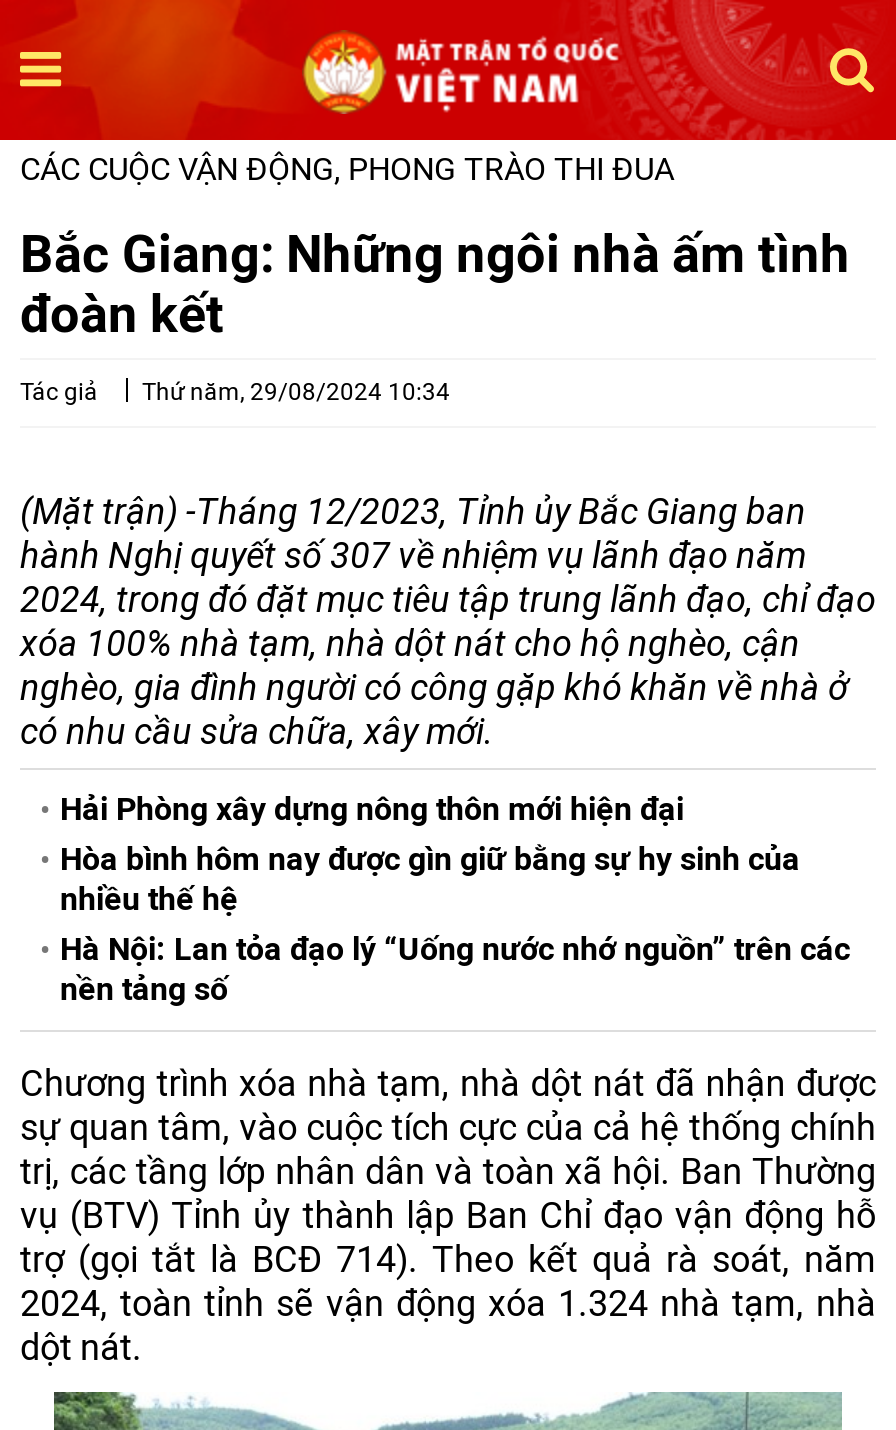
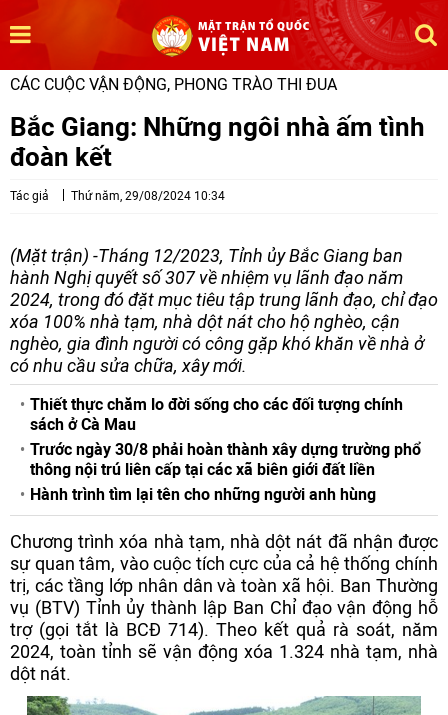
[60,790,850,1008] Hải Phòng xây dựng nông thôn mới hiện đại | Hòa bình hôm nay được gìn giữ bằng sự hy sinh của | nhiều thế hệ | Hà Nội: Lan tỏa đạo lý “Uống nước nhớ nguồn” trên các | nền tảng số -> [30,395,421,504] Thiết thực chăm lo đời sống cho các đối tượng chính | sách ở Cà Mau | Trước ngày 30/8 phải hoàn thành xây dựng trường phổ | thông nội trú liên cấp tại các xã biên giới đất liền | Hành trình tìm lại tên cho những người anh hùng

